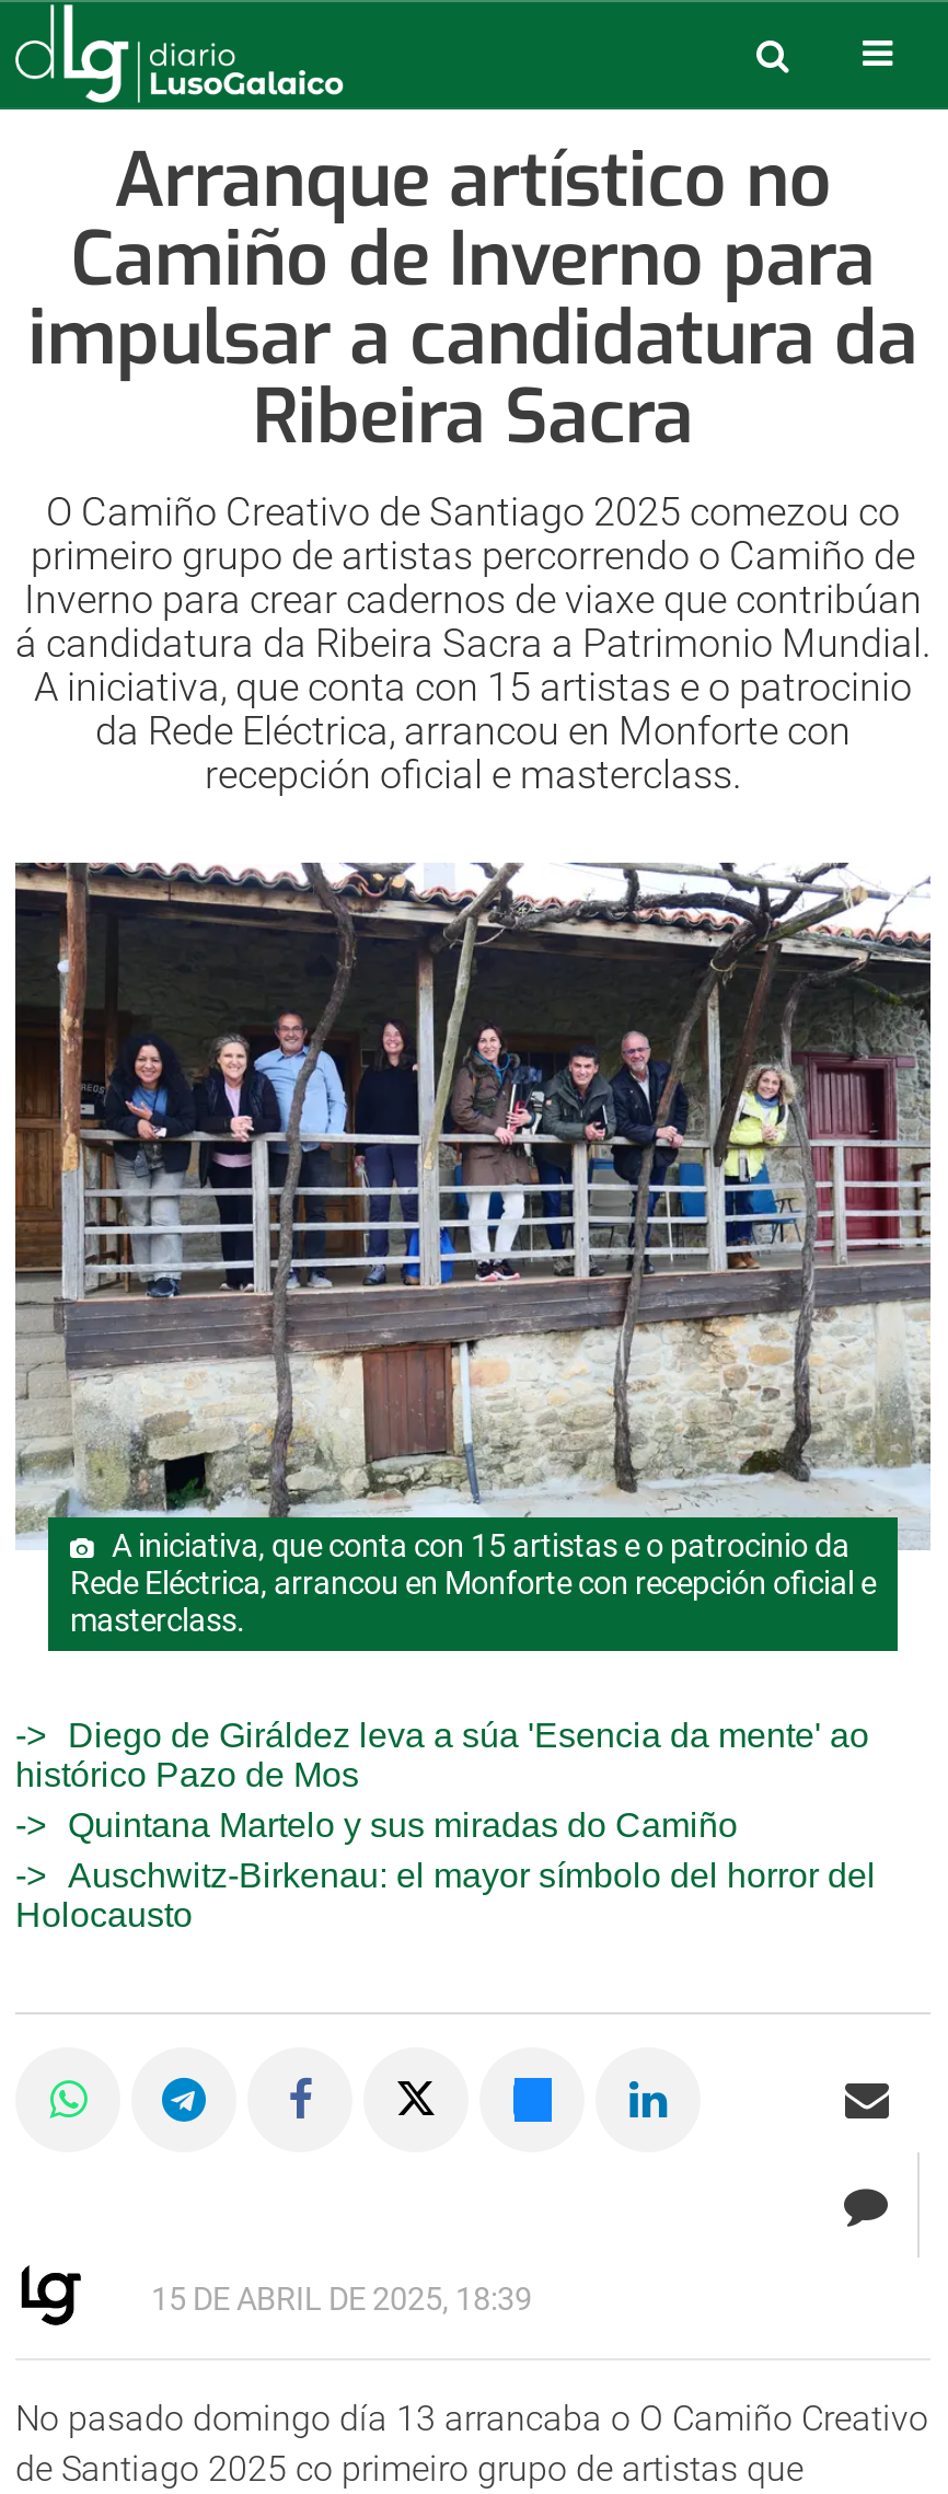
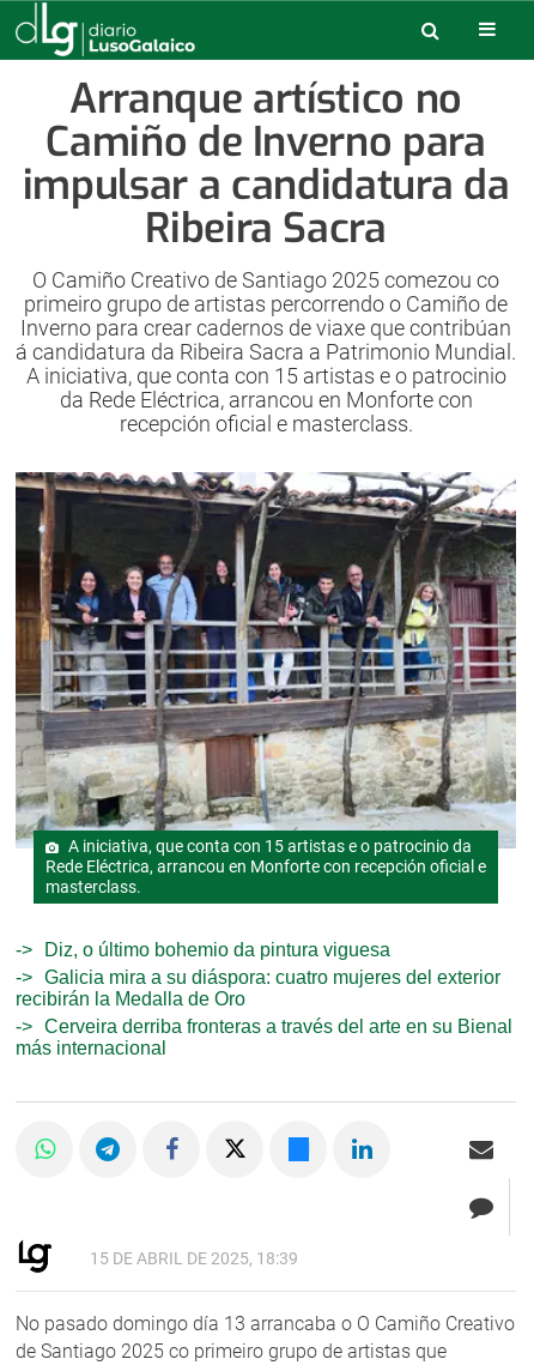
[15,1716,876,1932] Diego de Giráldez leva a súa 'Esencia da mente' ao | histórico Pazo de Mos | Quintana Martelo y sus miradas do Camiño | Auschwitz-Birkenau: el mayor símbolo del horror del | Holocausto -> [16,939,512,1058] Diz, o último bohemio da pintura viguesa | Galicia mira a su diáspora: cuatro mujeres del exterior | recibirán la Medalla de Oro | Cerveira derriba fronteras a través del arte en su Bienal | más internacional

